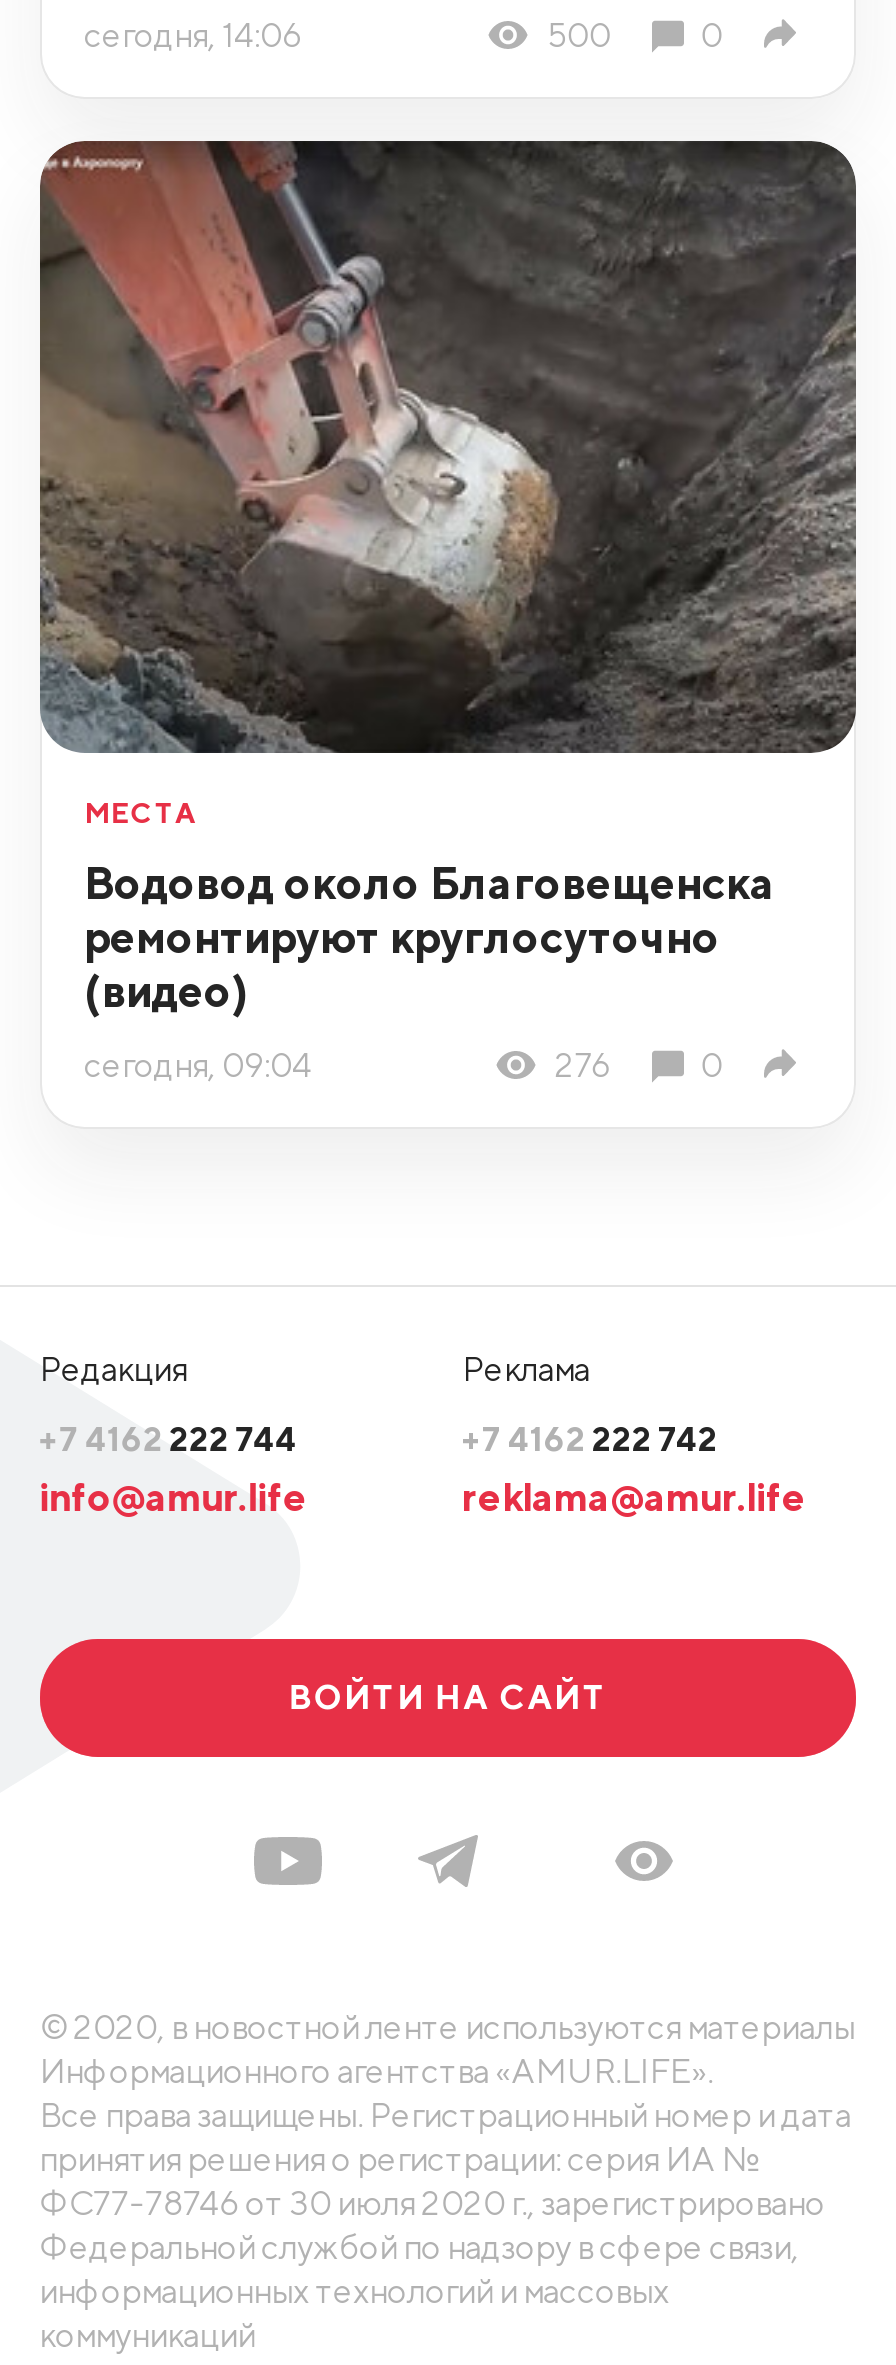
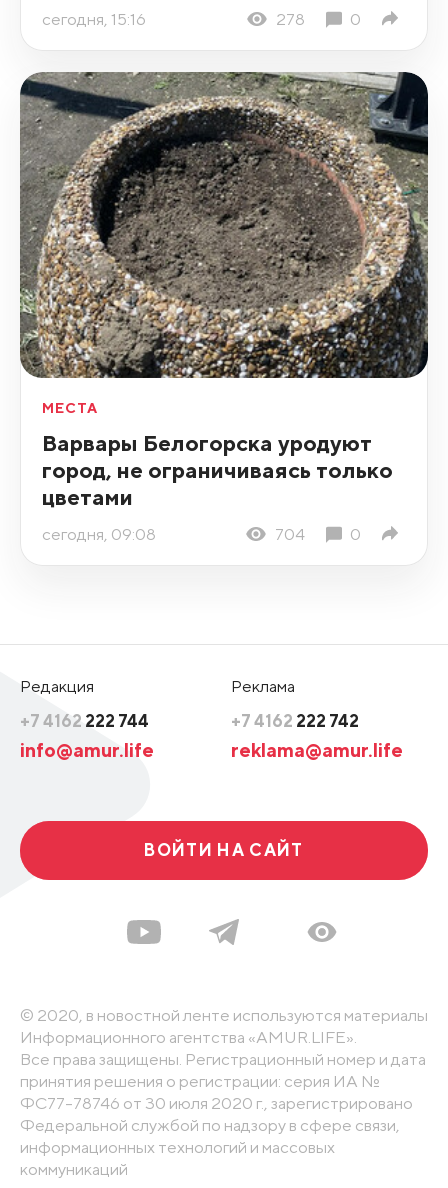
[84,14,611,54] сегодня, 14:06 | 500 -> [42,8,305,28] сегодня, 15:16 | 278
[40,139,858,755] [image] -> [20,71,428,379] [image]
[84,854,776,1016] Водовод около Благовещенска | ремонтируют круглосуточно | (видео) -> [42,429,393,510] Варвары Белогорска уродуют | город, не ограничиваясь только | цветами
[84,1044,611,1084] сегодня, 09:04 | 276 -> [42,523,305,543] сегодня, 09:08 | 704

